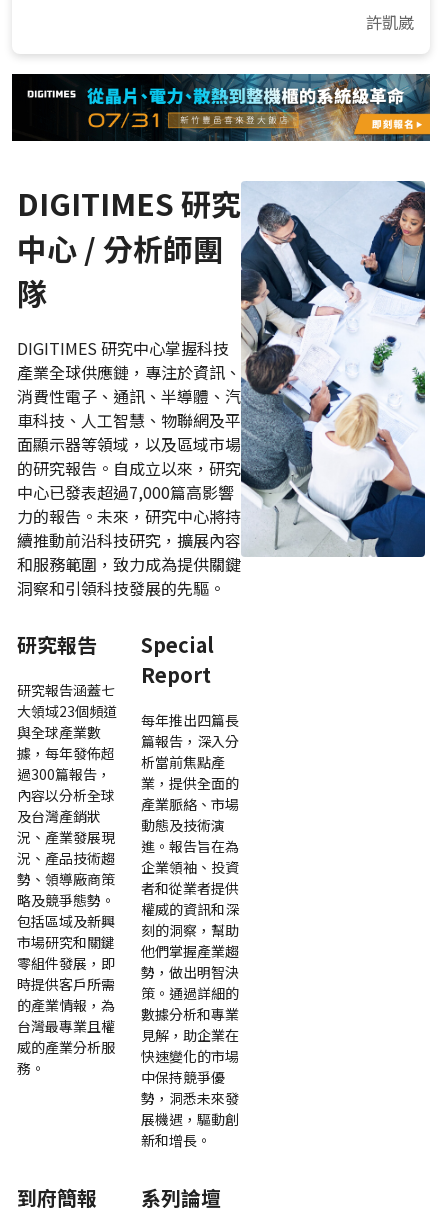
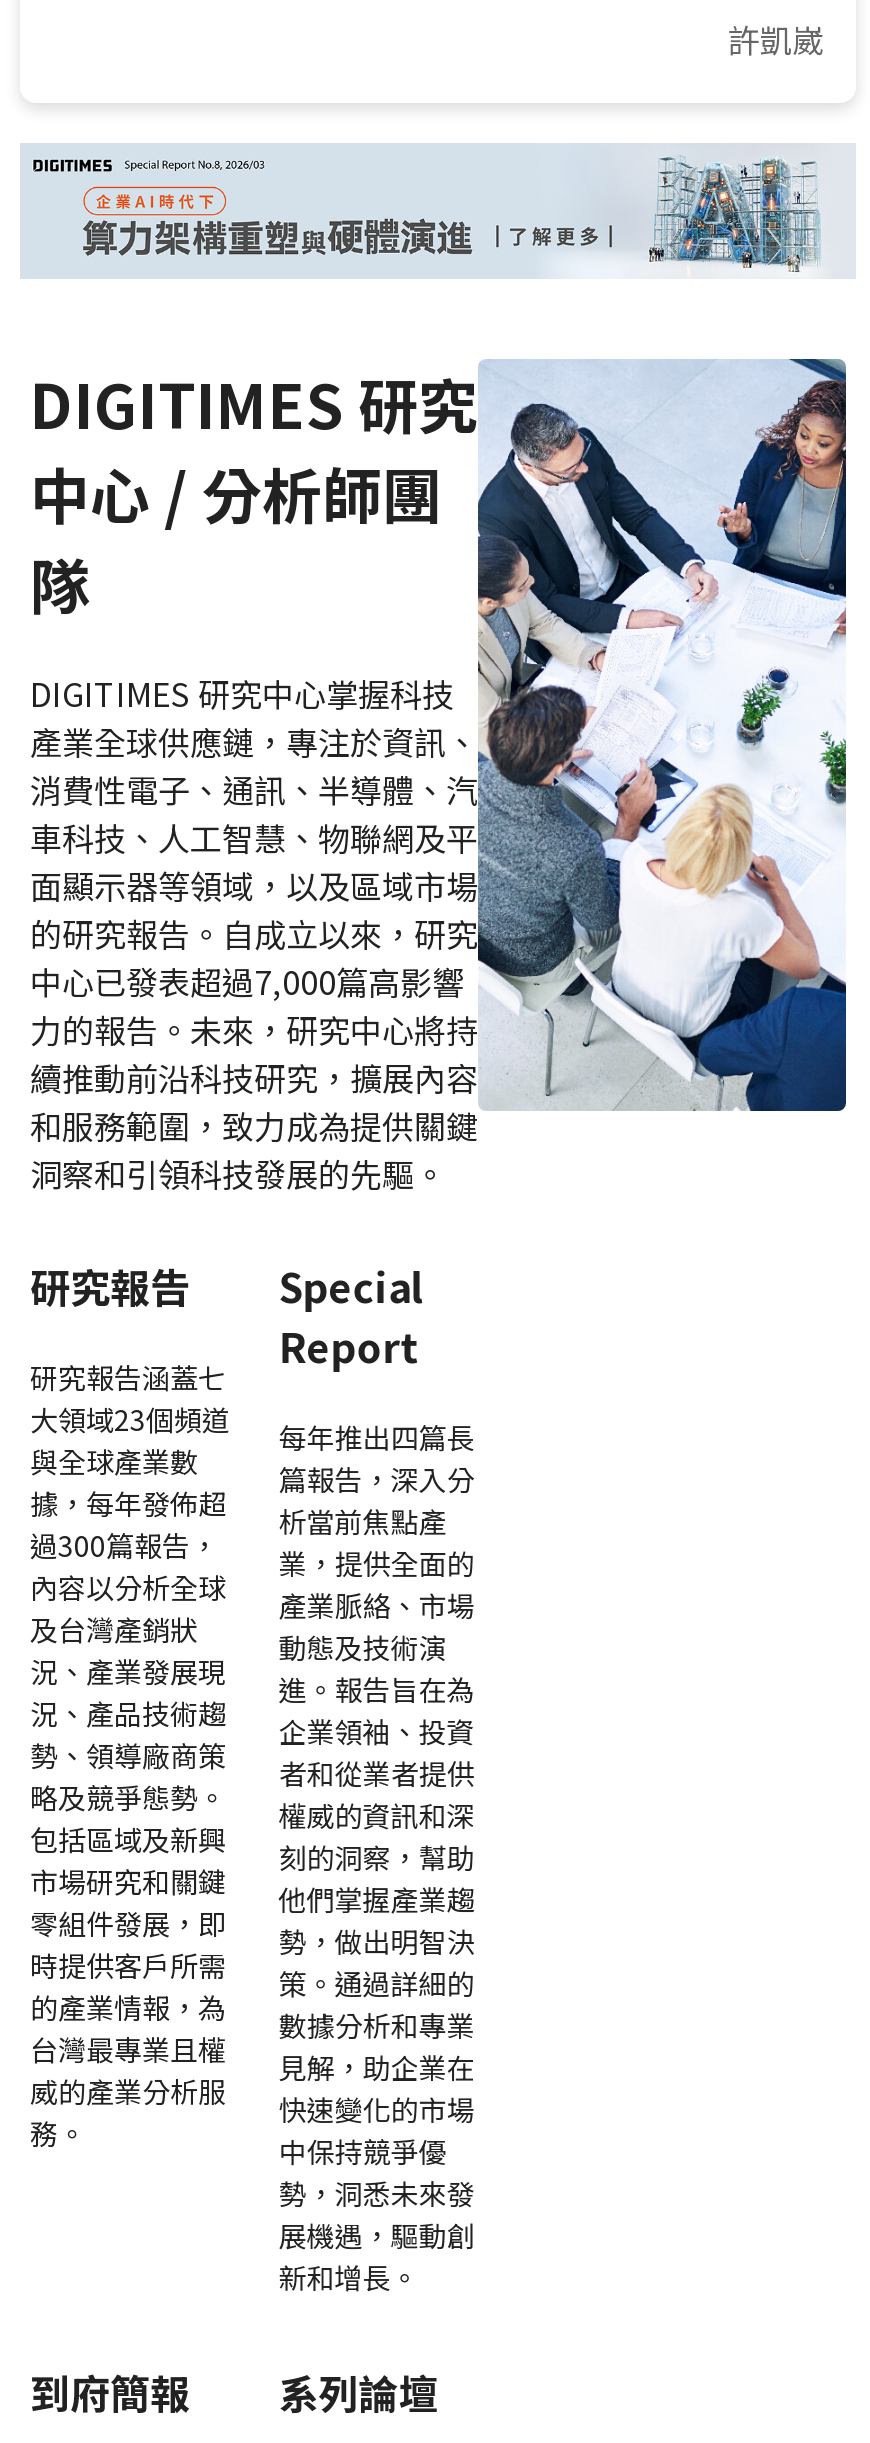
[11,73,431,142] [image] -> [20,144,856,278] [image]

